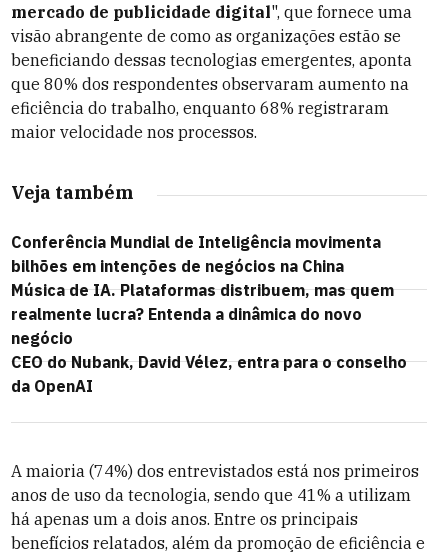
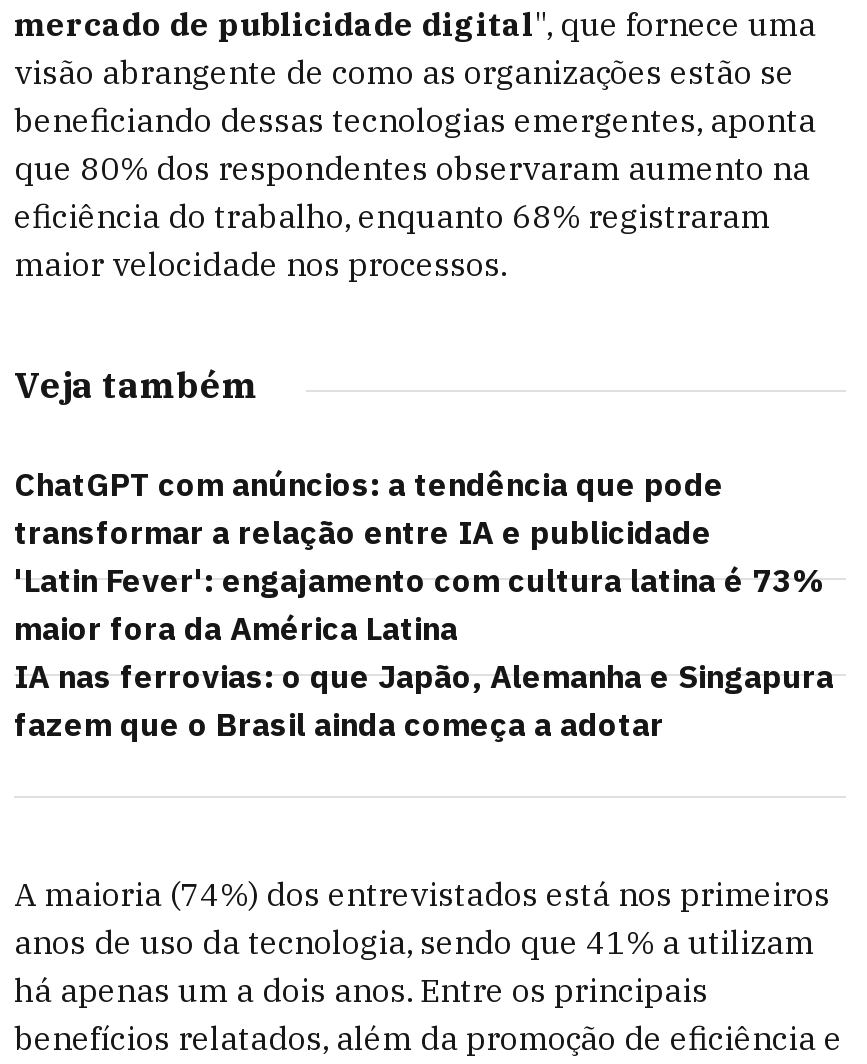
[11,232,407,396] Conferência Mundial de Inteligência movimenta | bilhões em intenções de negócios na China | Música de IA. Plataformas distribuem, mas quem | realmente lucra? Entenda a dinâmica do novo | negócio | CEO do Nubank, David Vélez, entra para o conselho | da OpenAI -> [14,464,834,744] ChatGPT com anúncios: a tendência que pode | transformar a relação entre IA e publicidade | 'Latin Fever': engajamento com cultura latina é 73% | maior fora da América Latina | IA nas ferrovias: o que Japão, Alemanha e Singapura | fazem que o Brasil ainda começa a adotar

